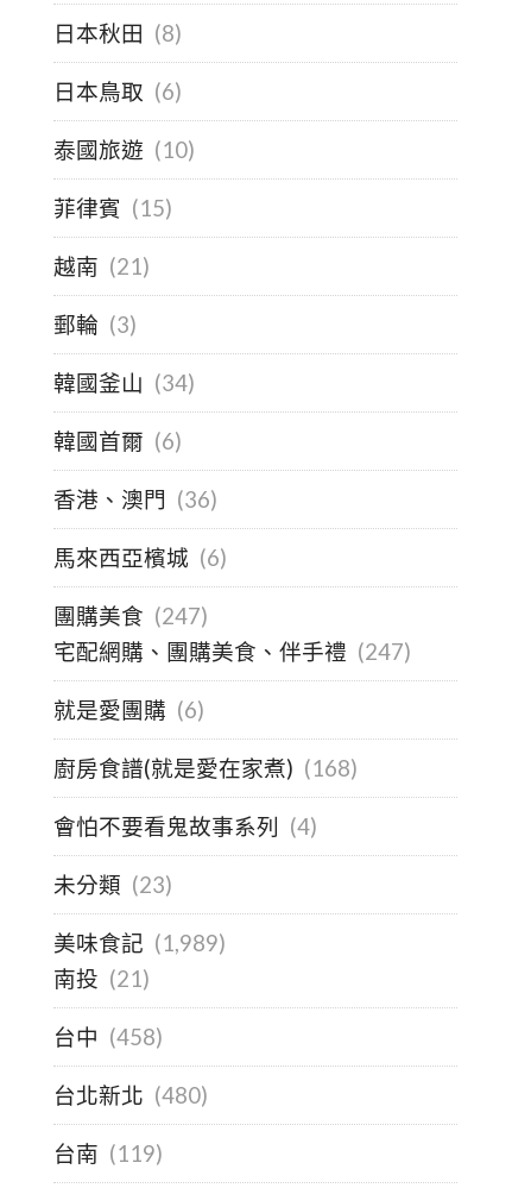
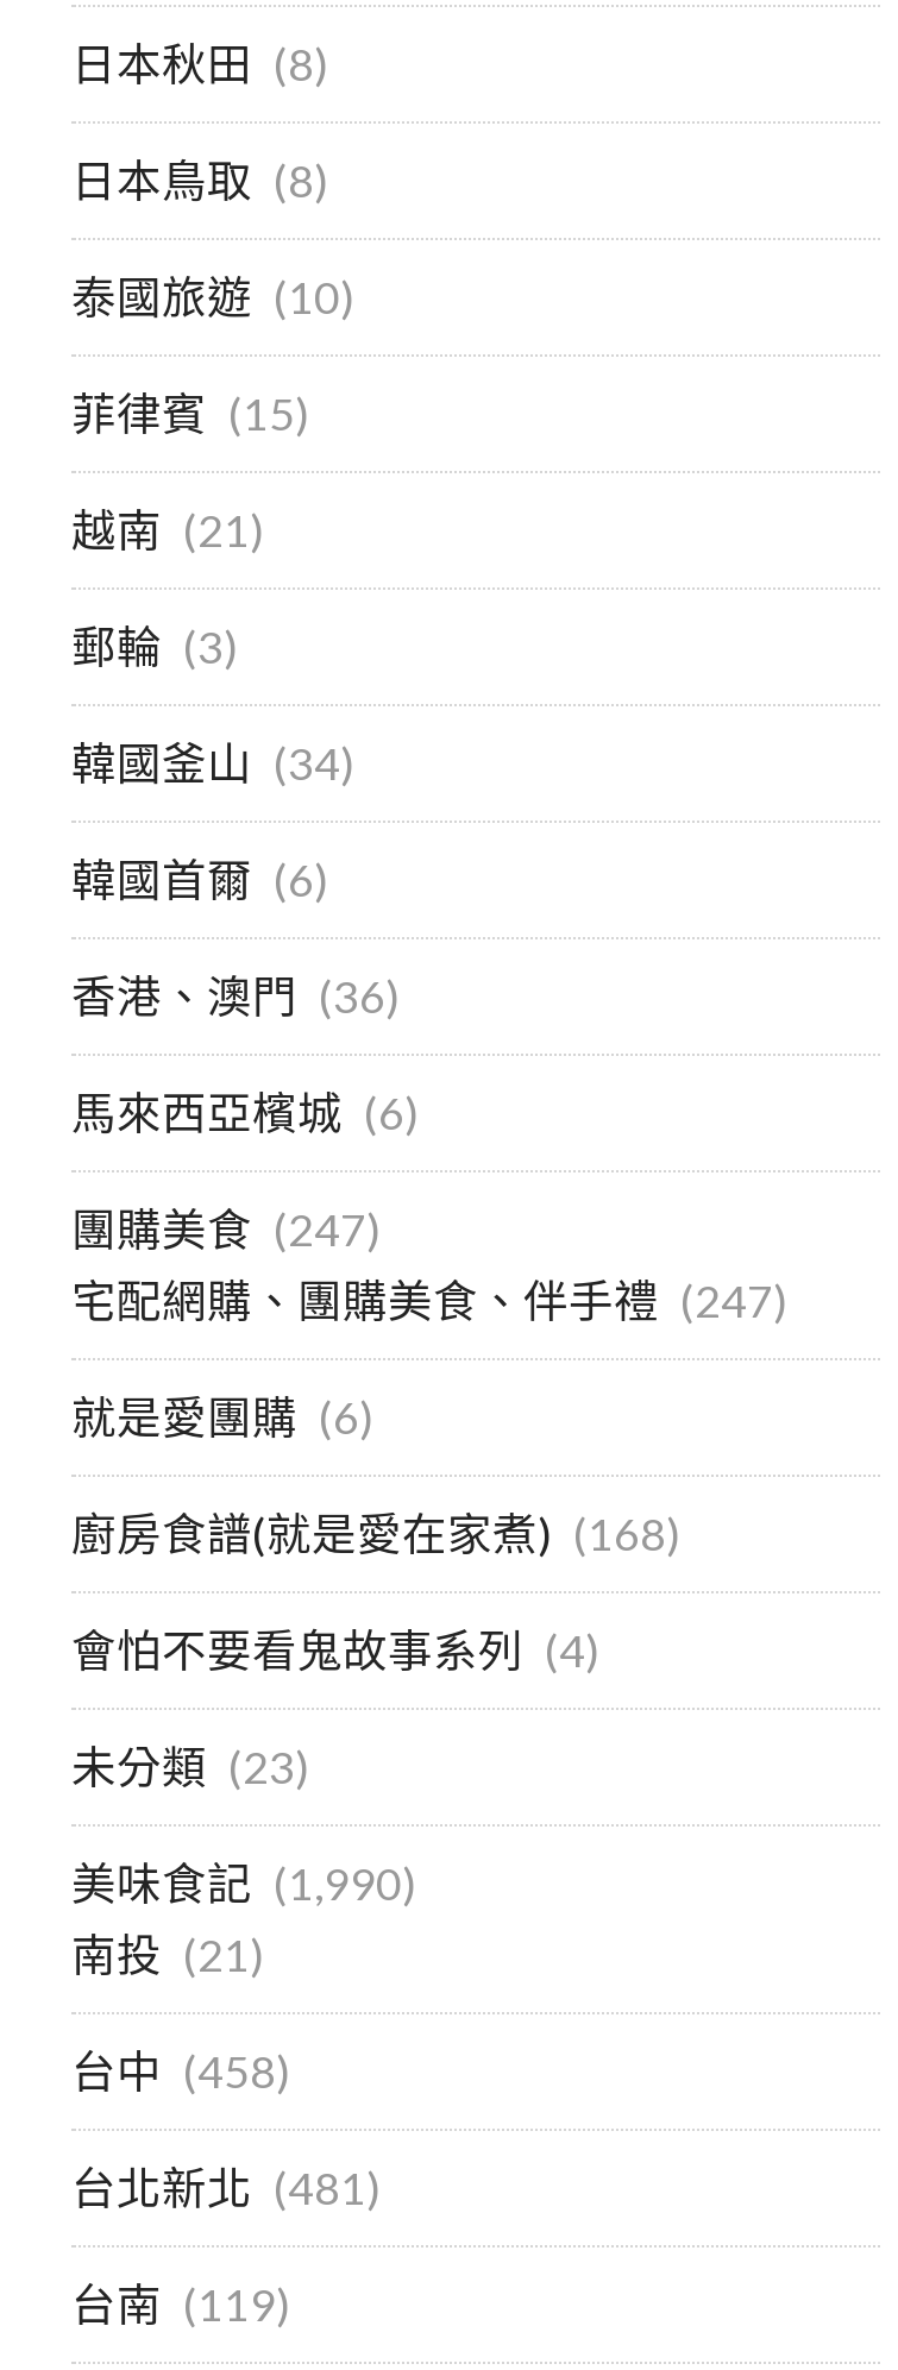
[53,78,182,105] 日本鳥取 (6) -> [71,154,328,207] 日本鳥取 (8)
[53,930,226,956] 美味食記 (1,989) -> [71,1857,416,1910] 美味食記 (1,990)
[53,1082,208,1108] 台北新北 (480) -> [71,2162,381,2214] 台北新北 (481)

